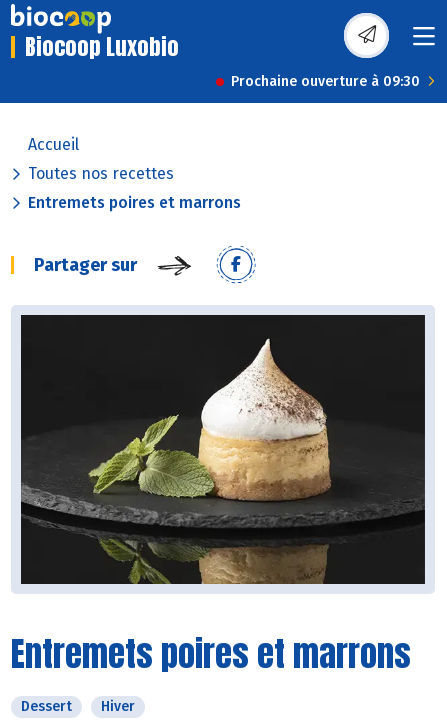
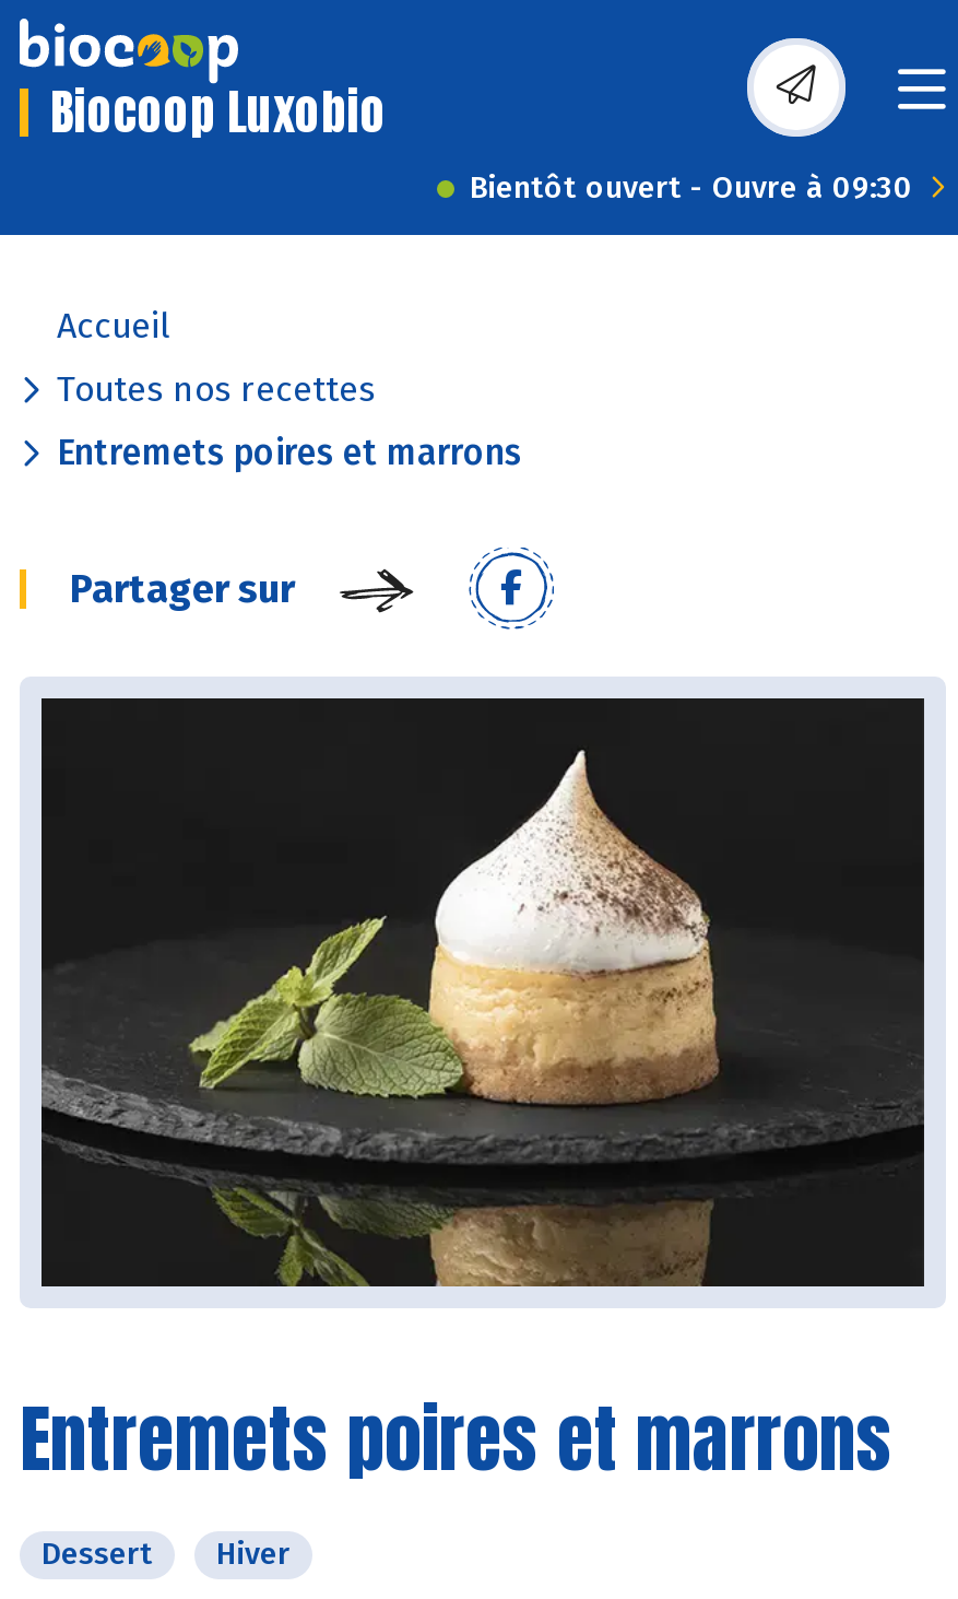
[231,73,420,90] Prochaine ouverture à 09:30 -> [470,169,913,207] Bientôt ouvert - Ouvre à 09:30

